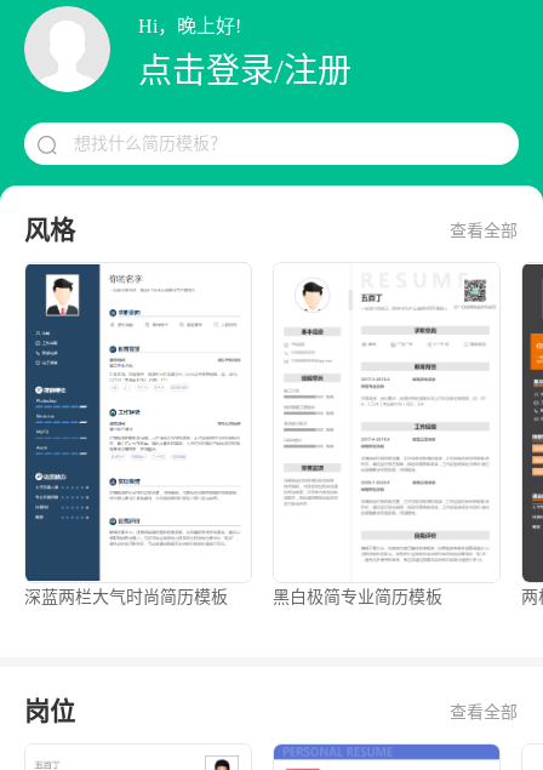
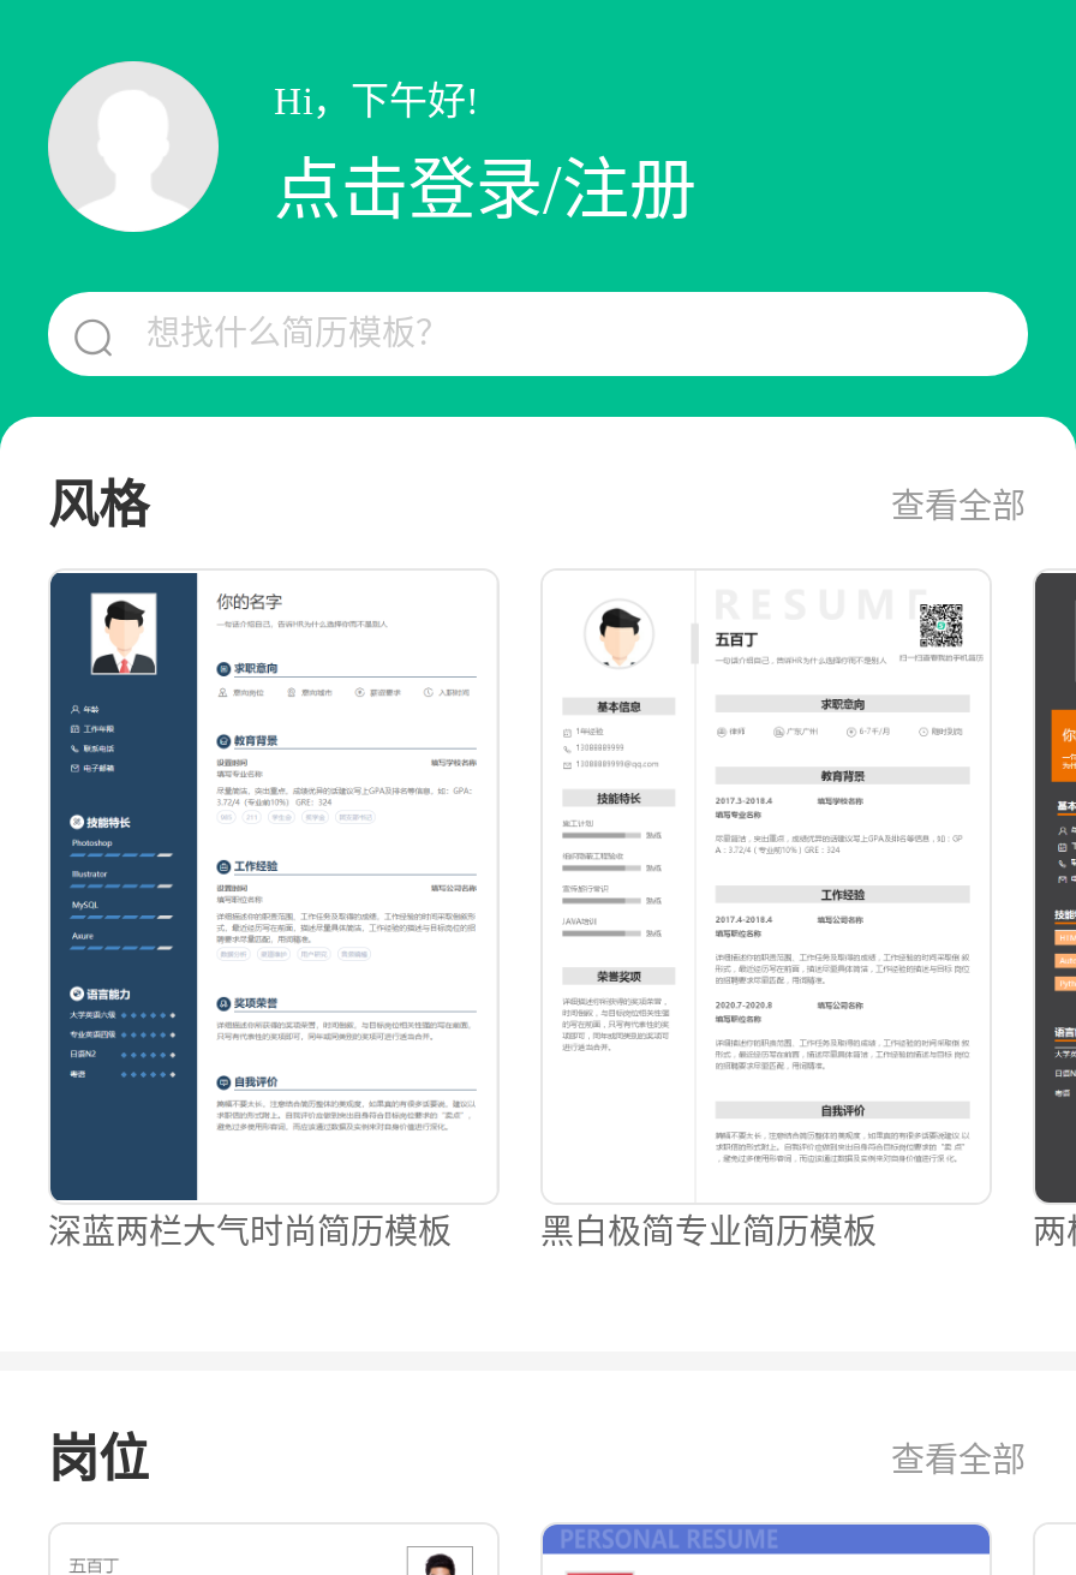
[138,16,241,36] Hi，晚上好! -> [274,80,478,121] Hi，下午好!

